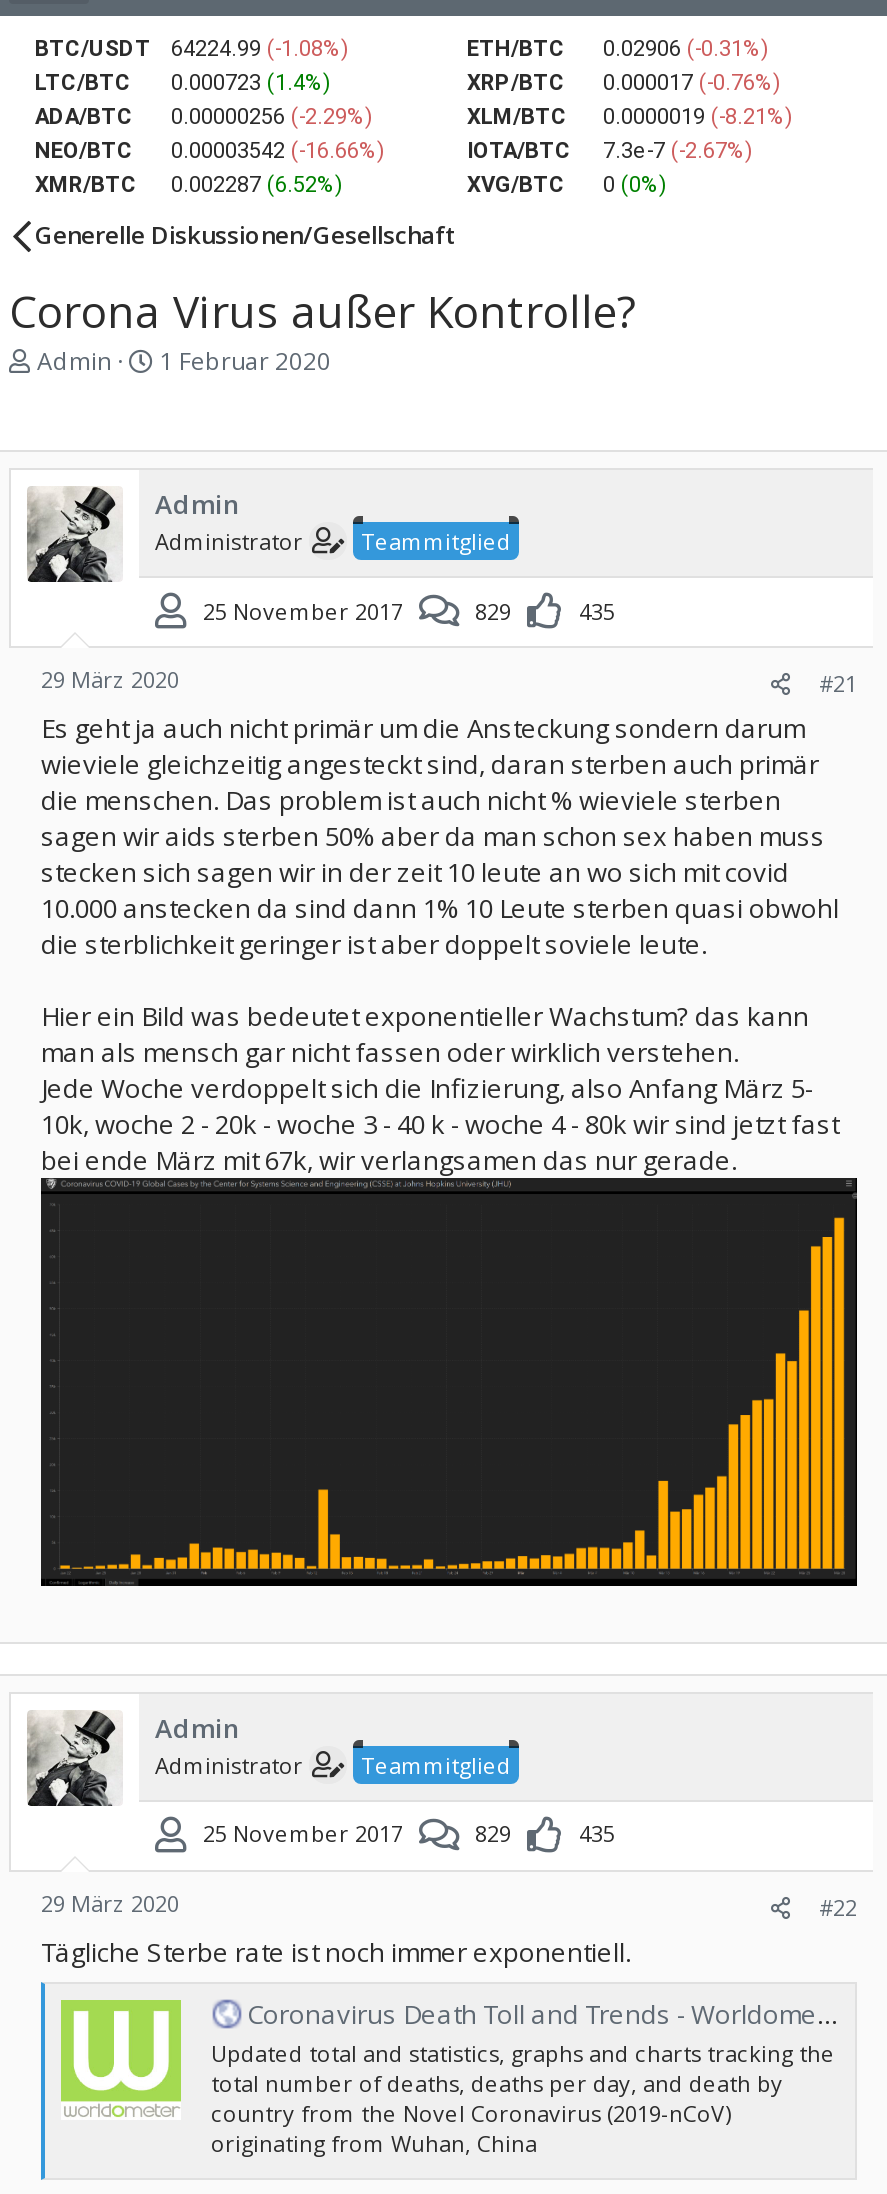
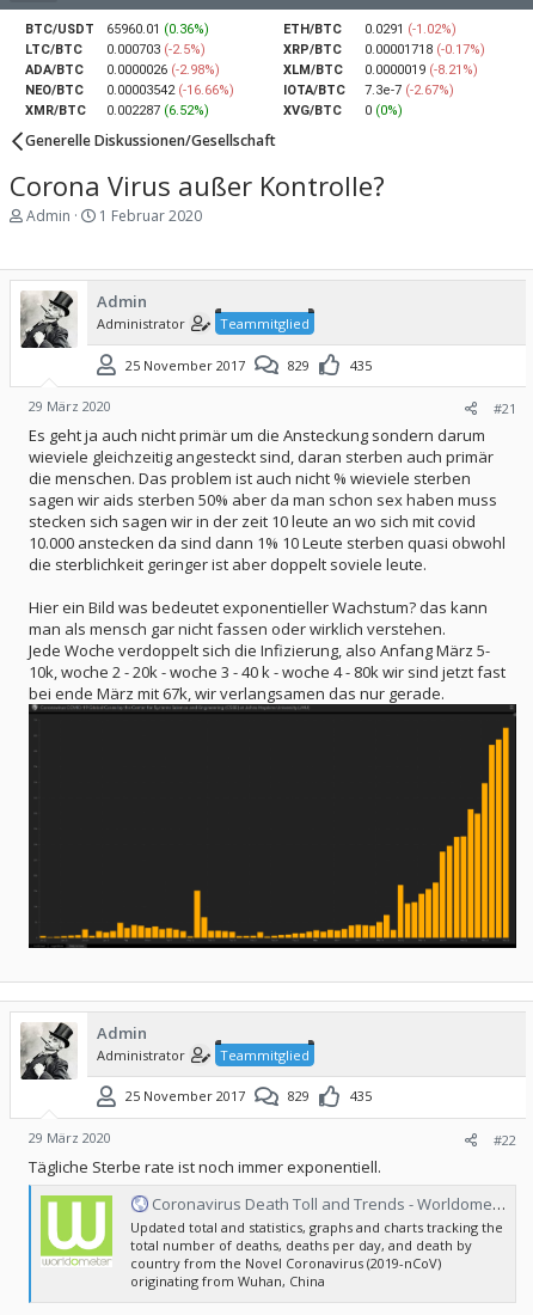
[35,36,349,62] BTC/USDT 64224.99 (-1.08%) -> [25,22,209,37] BTC/USDT 65960.01 (0.36%)
[467,36,769,62] ETH/BTC 0.02906 (-0.31%) -> [283,22,457,37] ETH/BTC 0.0291 (-1.02%)
[35,70,331,96] LTC/BTC 0.000723 (1.4%) -> [25,42,206,57] LTC/BTC 0.000703 (-2.5%)
[467,70,781,96] XRP/BTC 0.000017 (-0.76%) -> [283,42,485,57] XRP/BTC 0.00001718 (-0.17%)
[35,104,373,130] ADA/BTC 0.00000256 (-2.29%) -> [25,62,220,78] ADA/BTC 0.0000026 (-2.98%)

